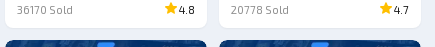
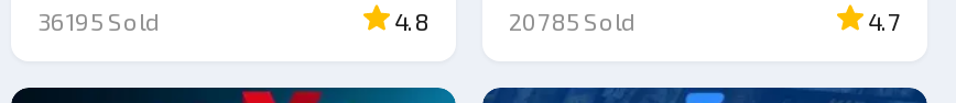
[17,3,73,16] 36170 Sold -> [37,7,161,35] 36195 Sold
[231,3,289,16] 20778 Sold -> [509,7,637,35] 20785 Sold

